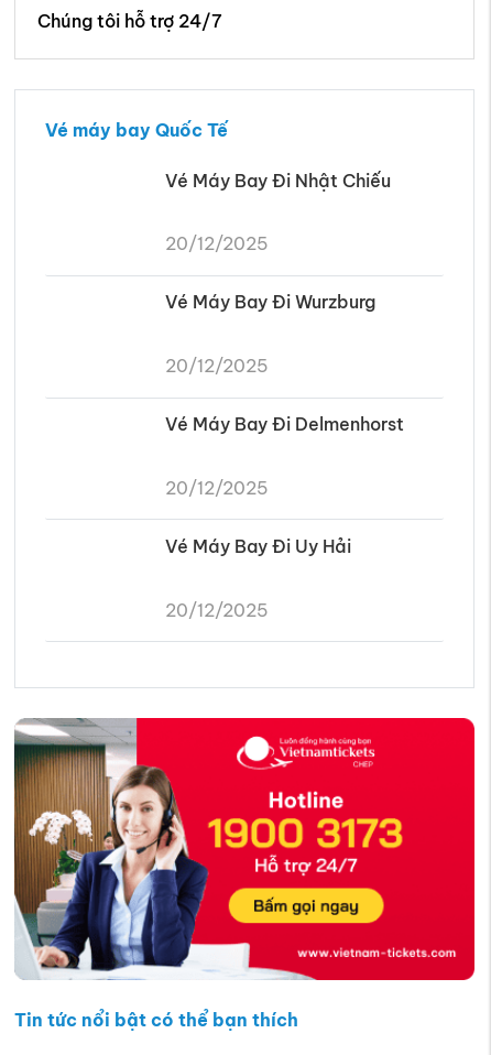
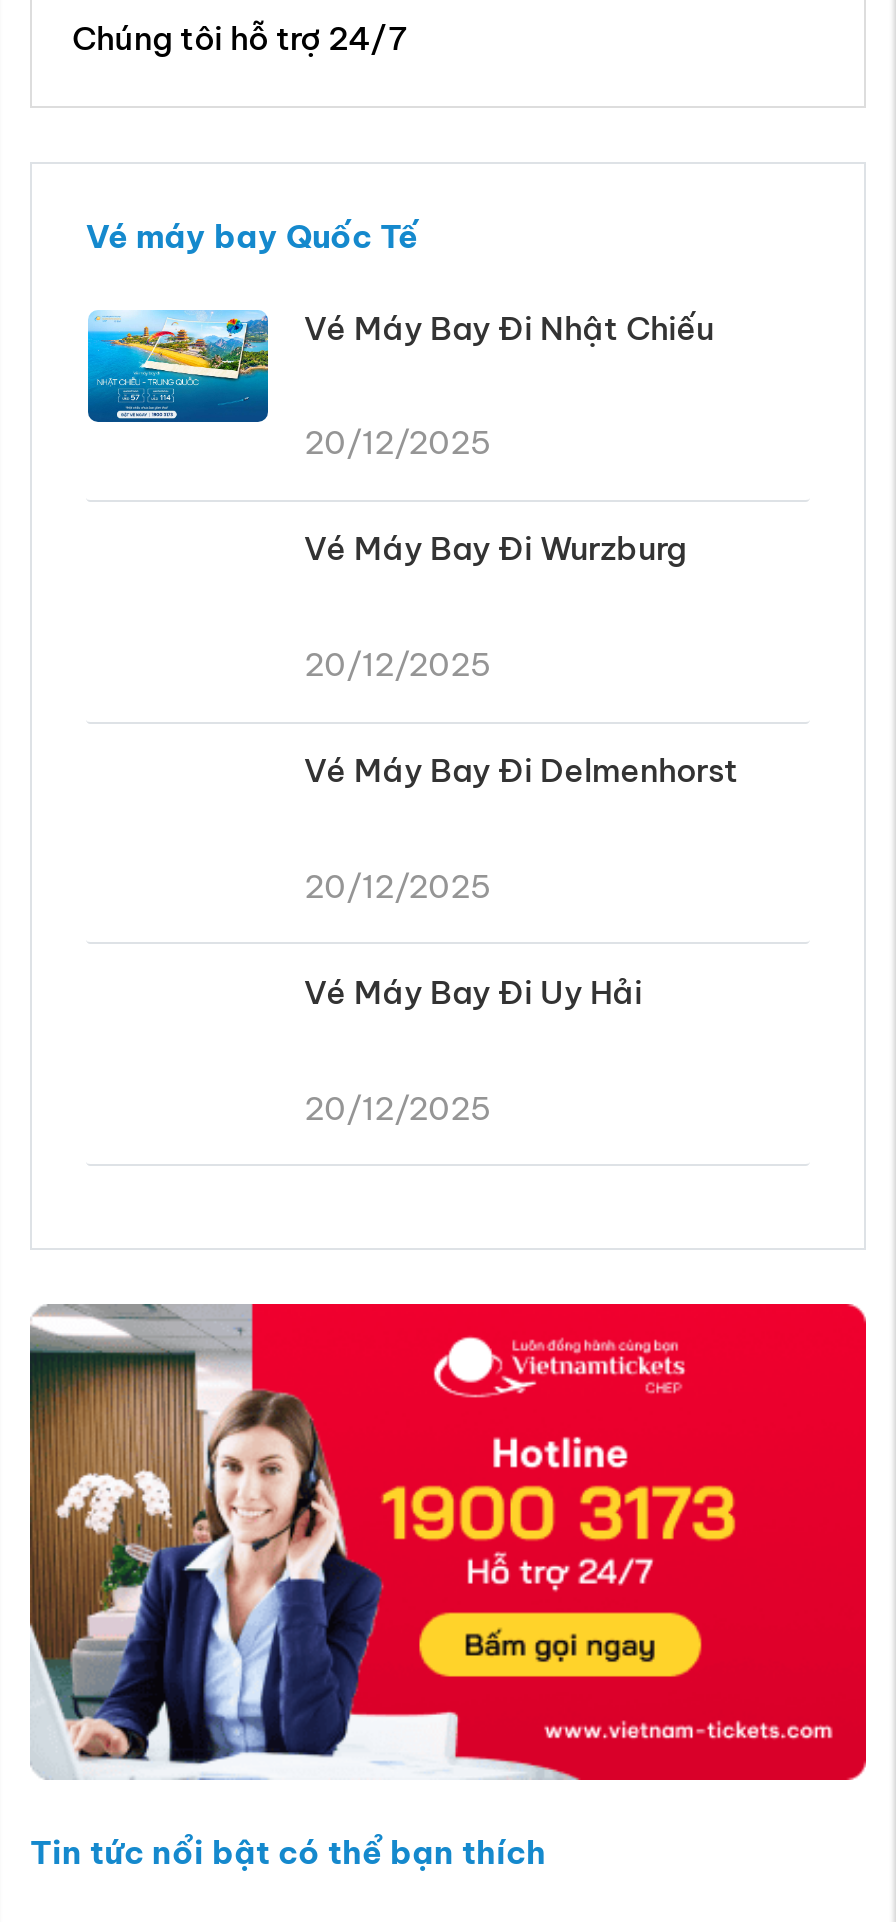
none -> [86,308,270,424] [image]

